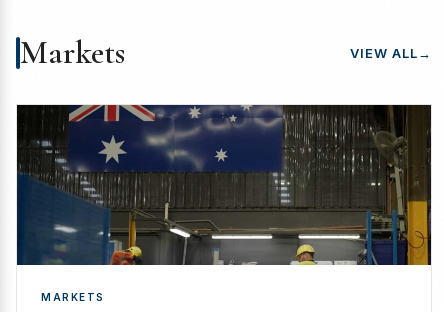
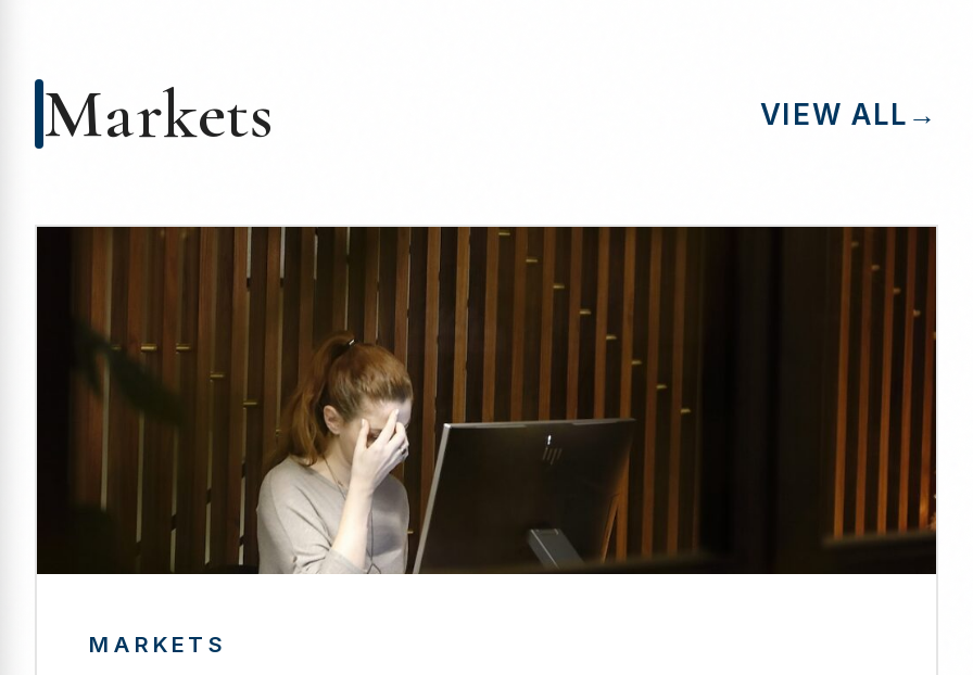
[17,104,432,266] [image] -> [37,224,938,577] [image]

